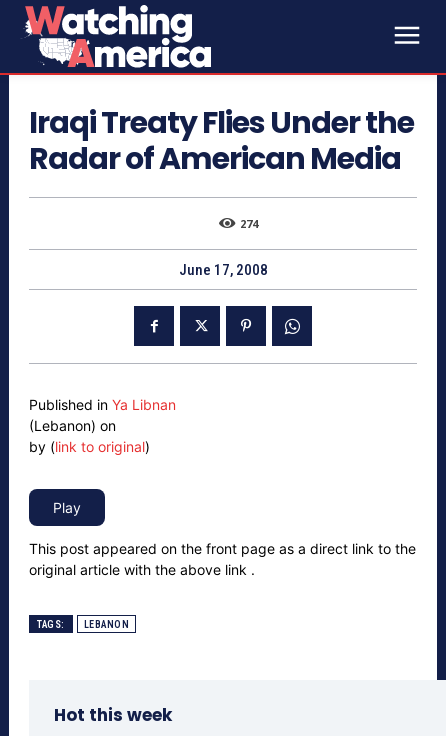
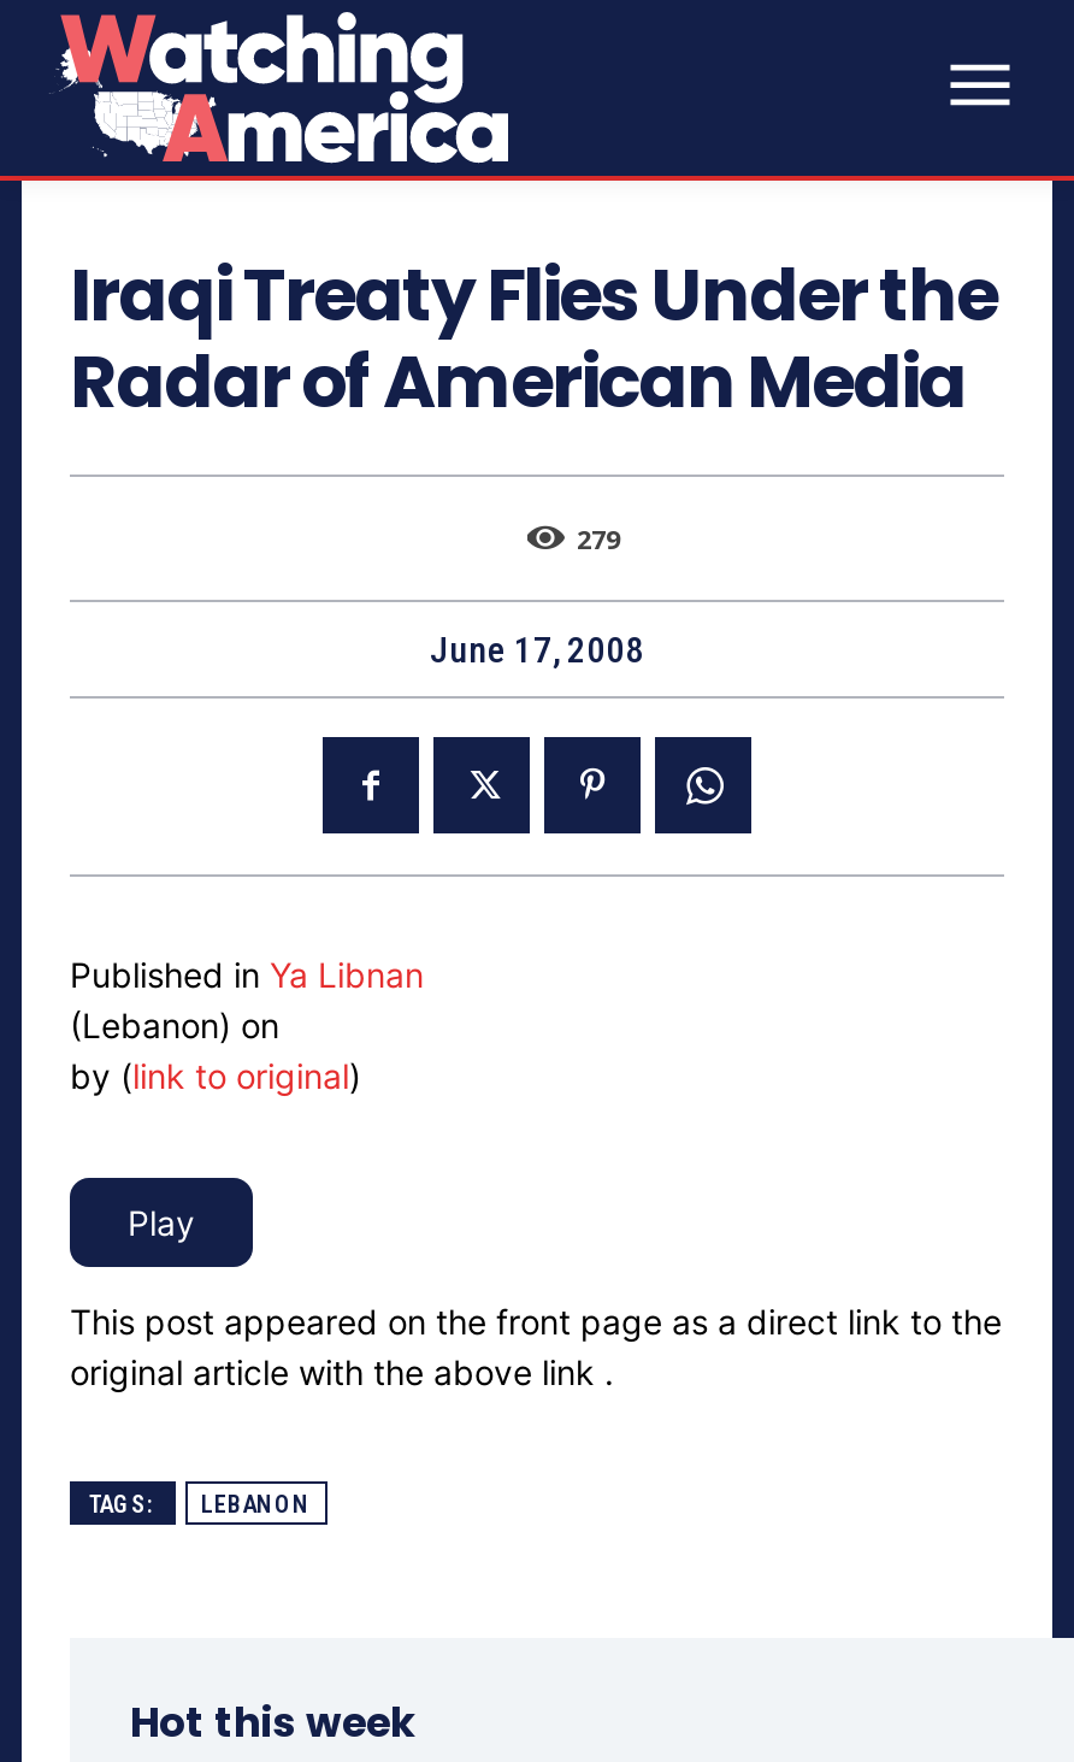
[239,216,257,231] 274 -> [577,520,620,556] 279

